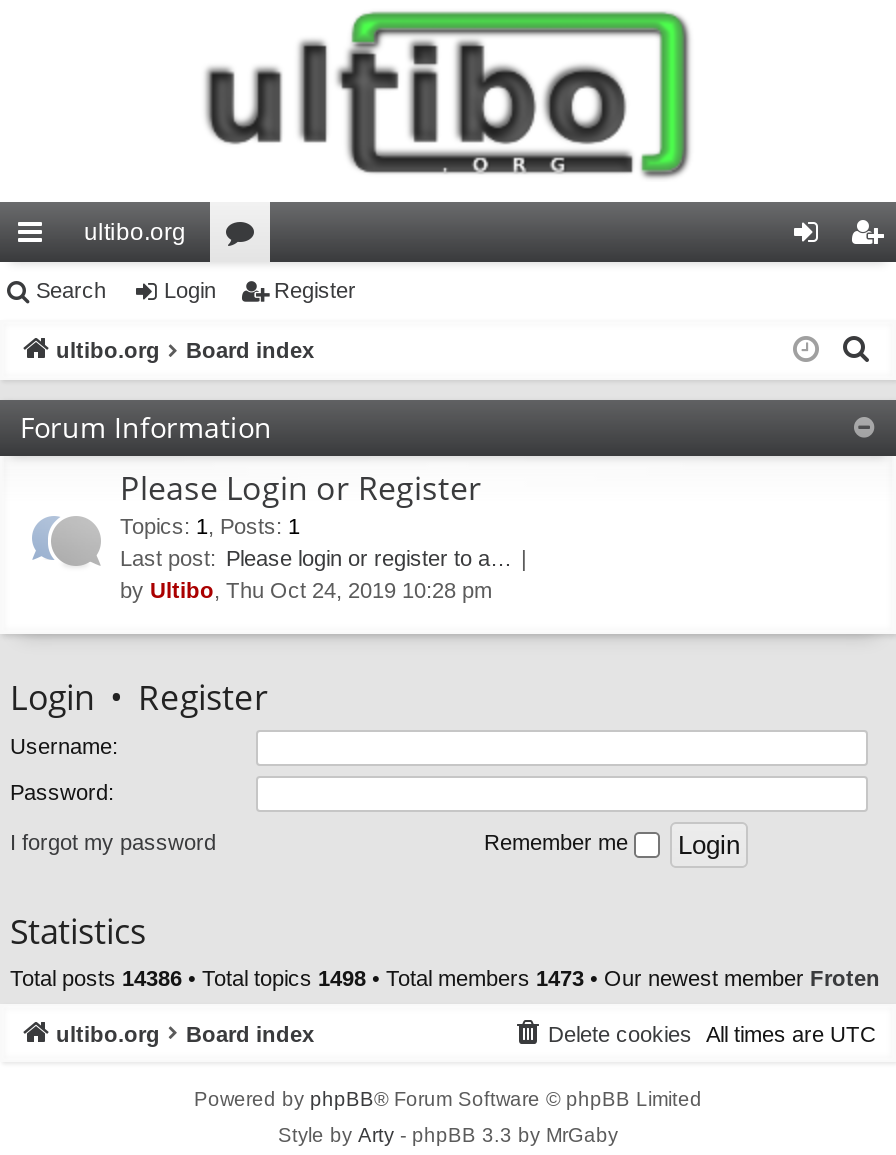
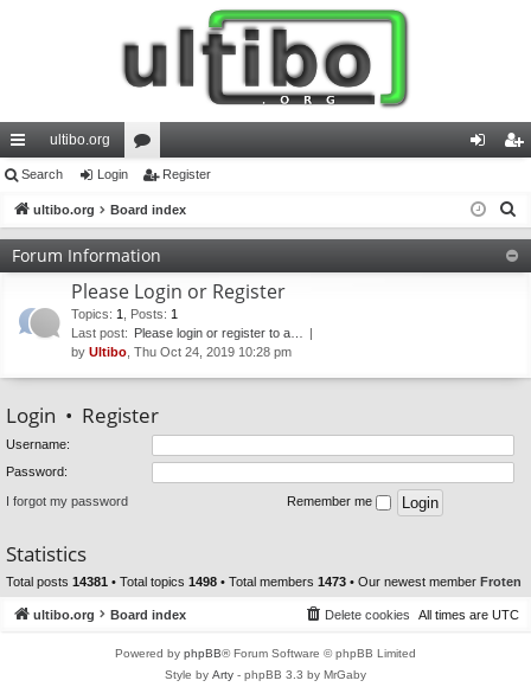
[10,967,880,991] Total posts 14386 • Total topics 1498 • Total members 1473 • Our newest member Froten -> [6,575,522,589] Total posts 14381 • Total topics 1498 • Total members 1473 • Our newest member Froten

